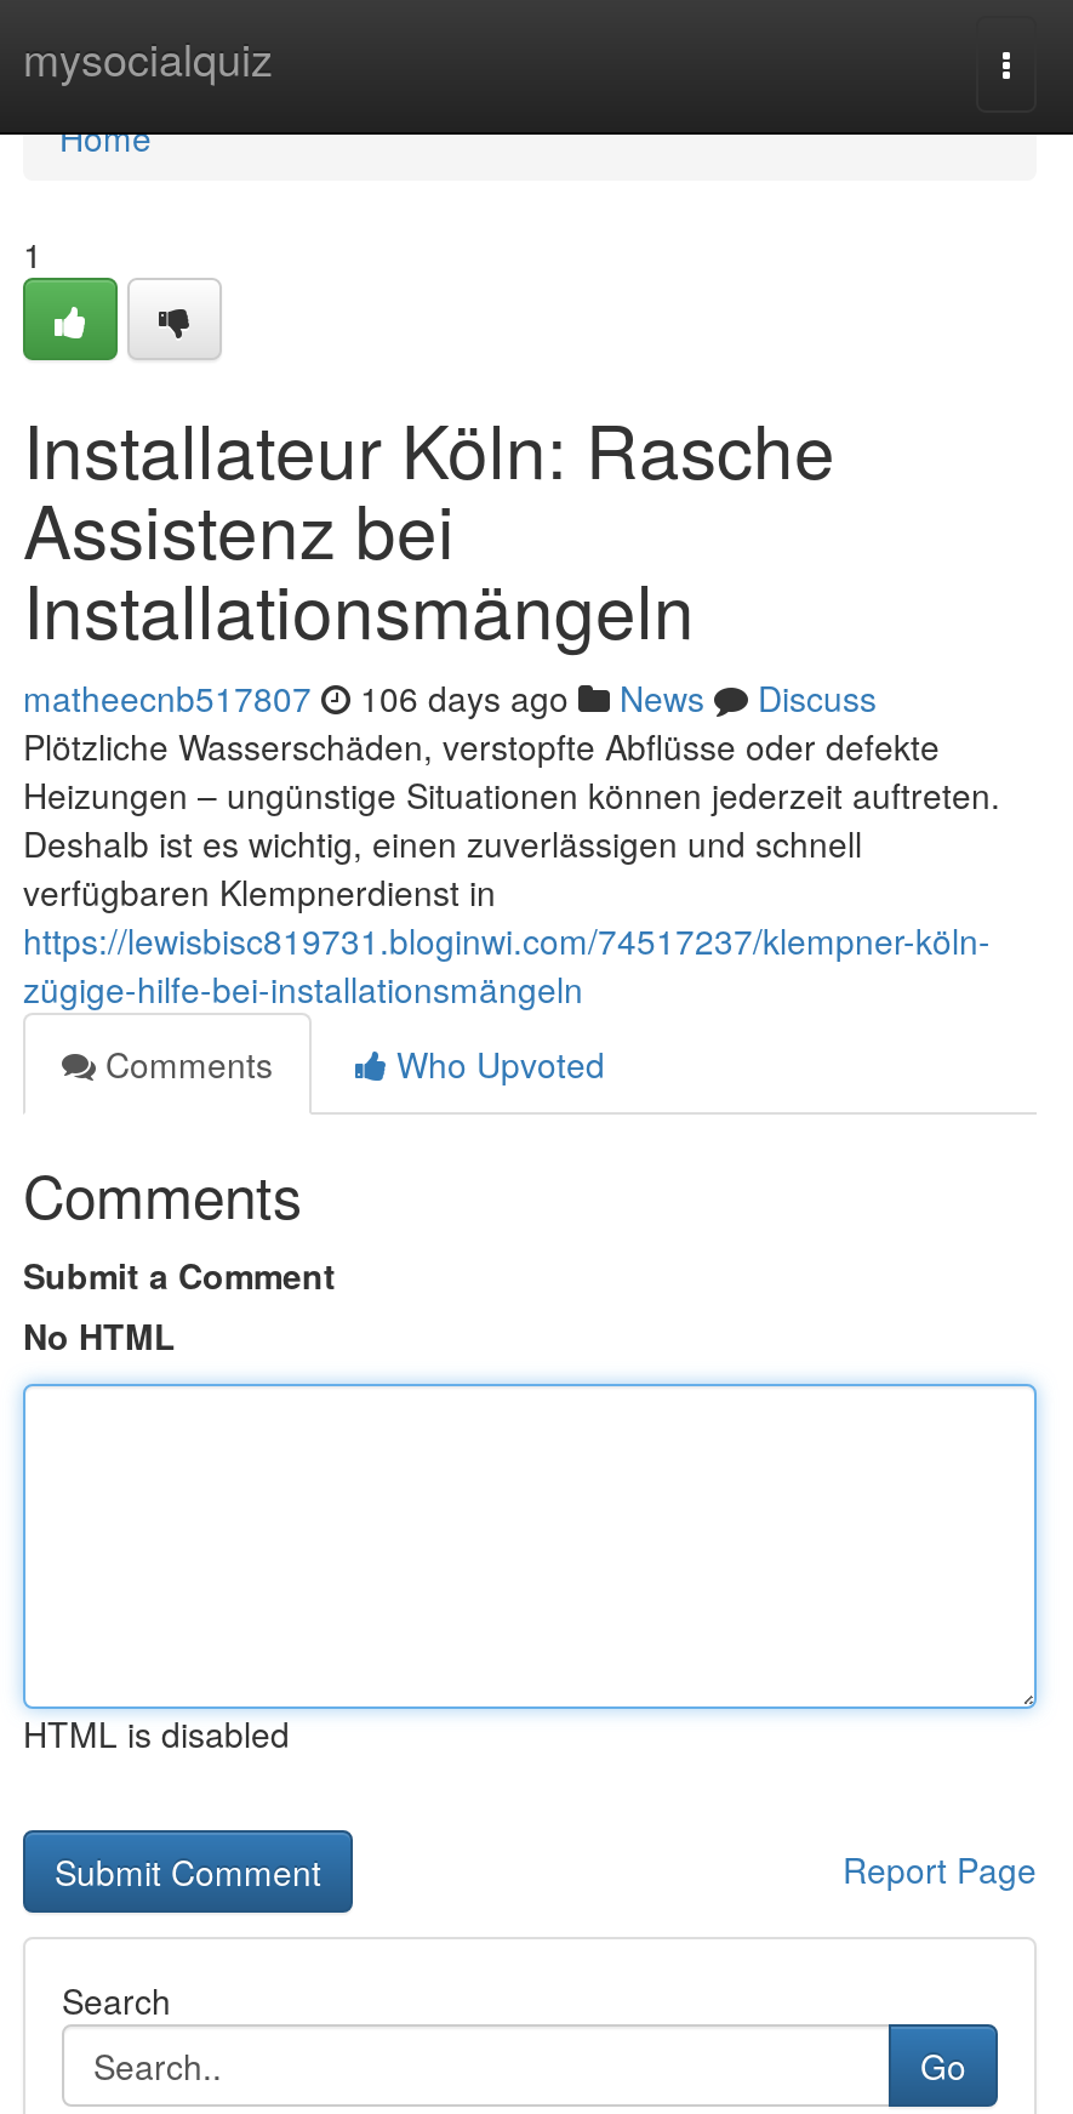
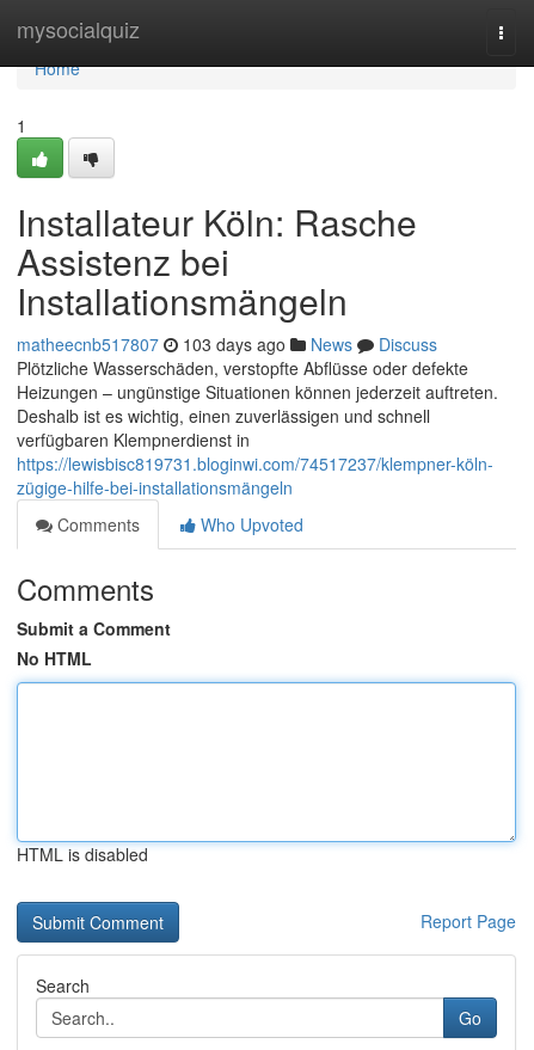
[23,673,877,722] matheecnb517807 106 days ago News Discuss -> [17,332,437,356] matheecnb517807 103 days ago News Discuss

